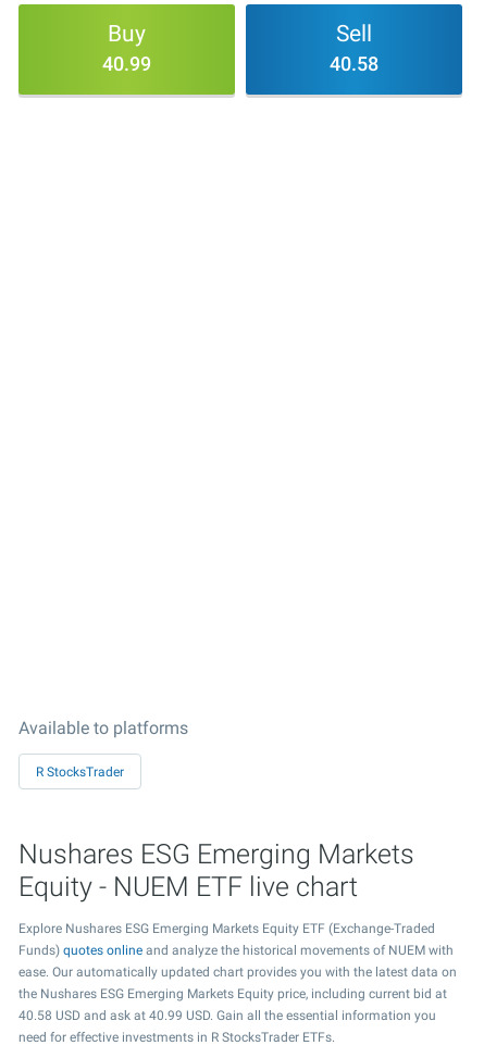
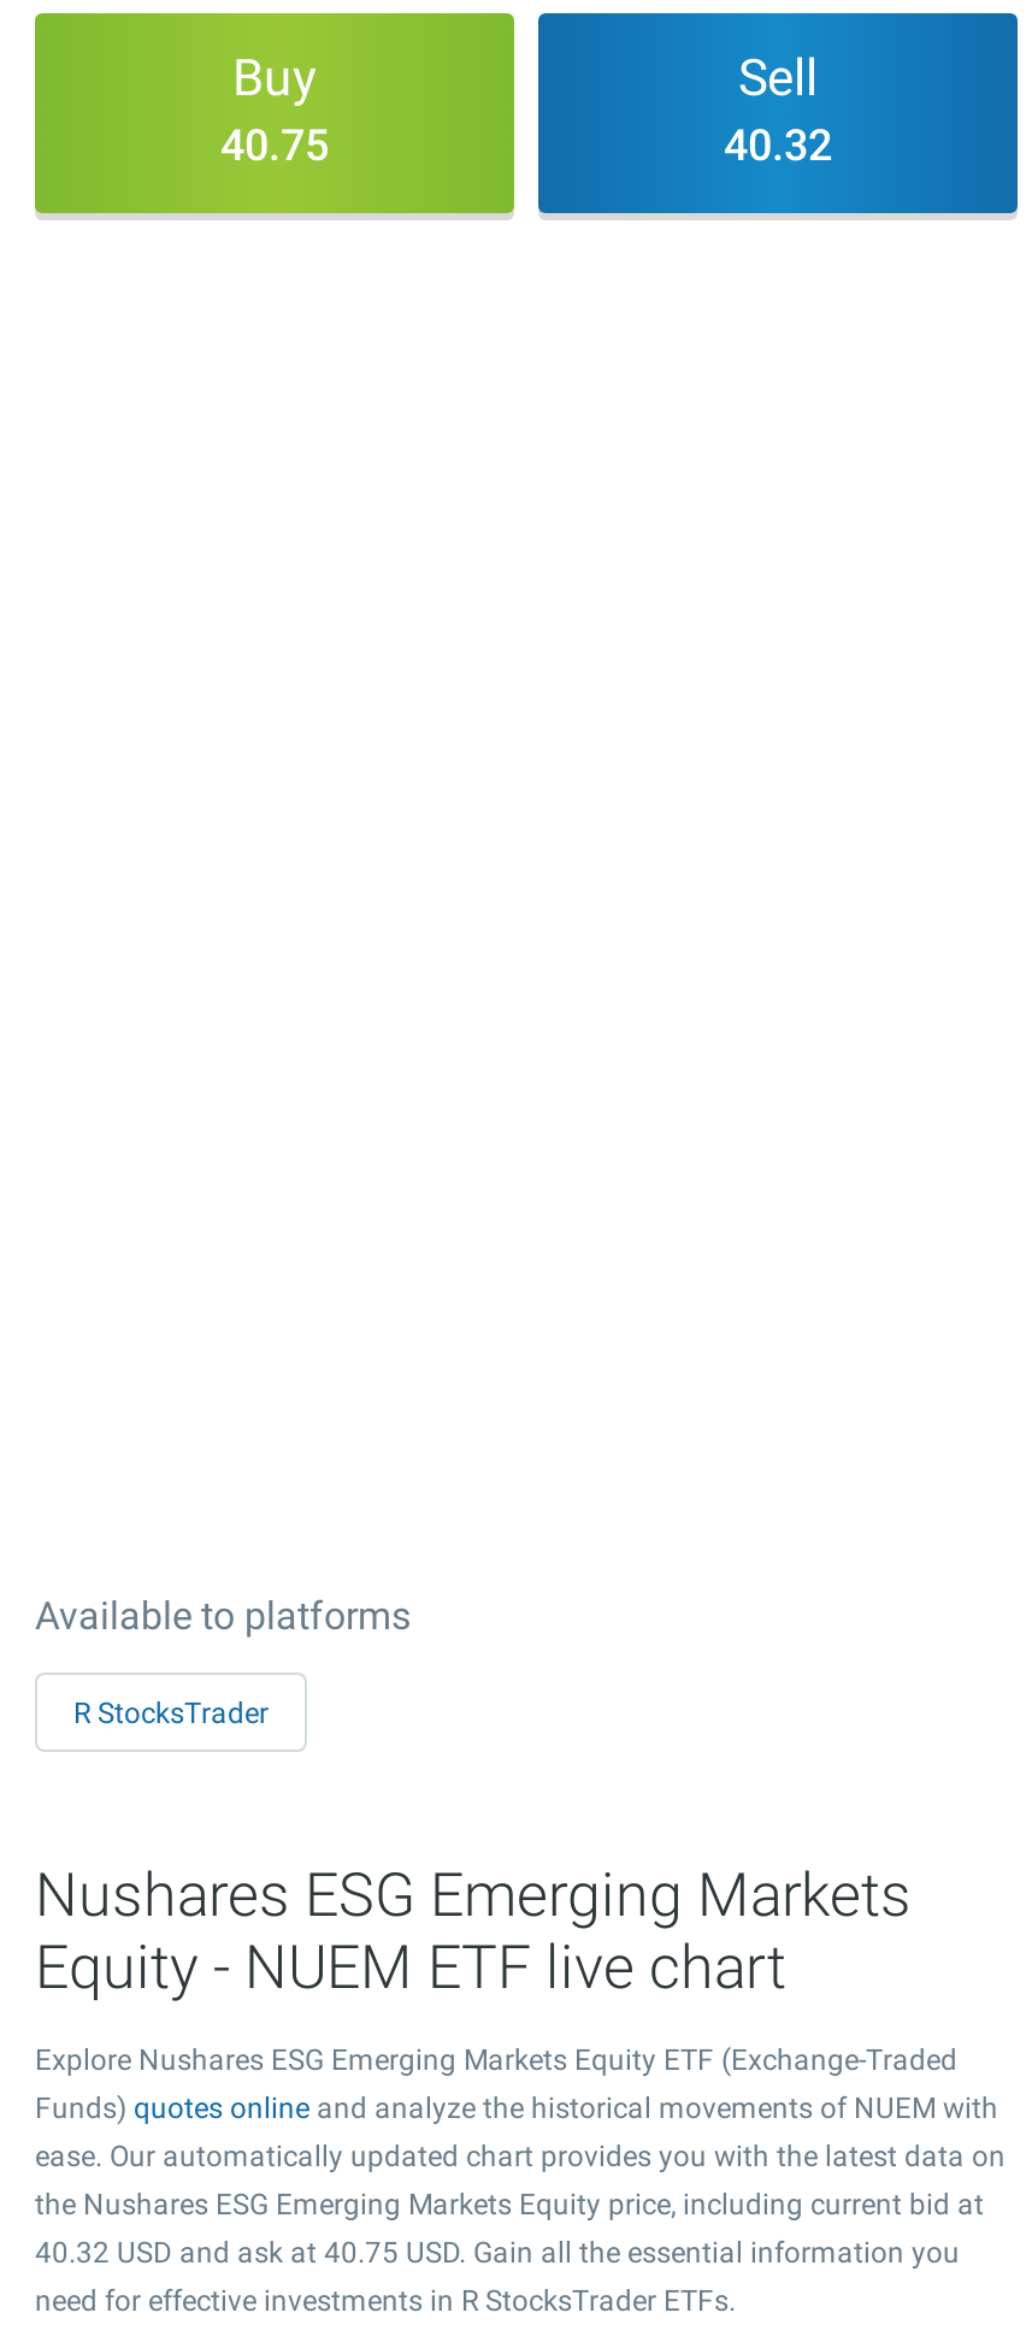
[102,52,151,75] 40.99 -> [220,119,329,170] 40.75
[330,52,378,75] 40.58 -> [724,119,832,170] 40.32
[18,1008,436,1023] 40.58 USD and ask at 40.99 USD. Gain all the essential information you -> [35,2236,960,2270] 40.32 USD and ask at 40.75 USD. Gain all the essential information you

